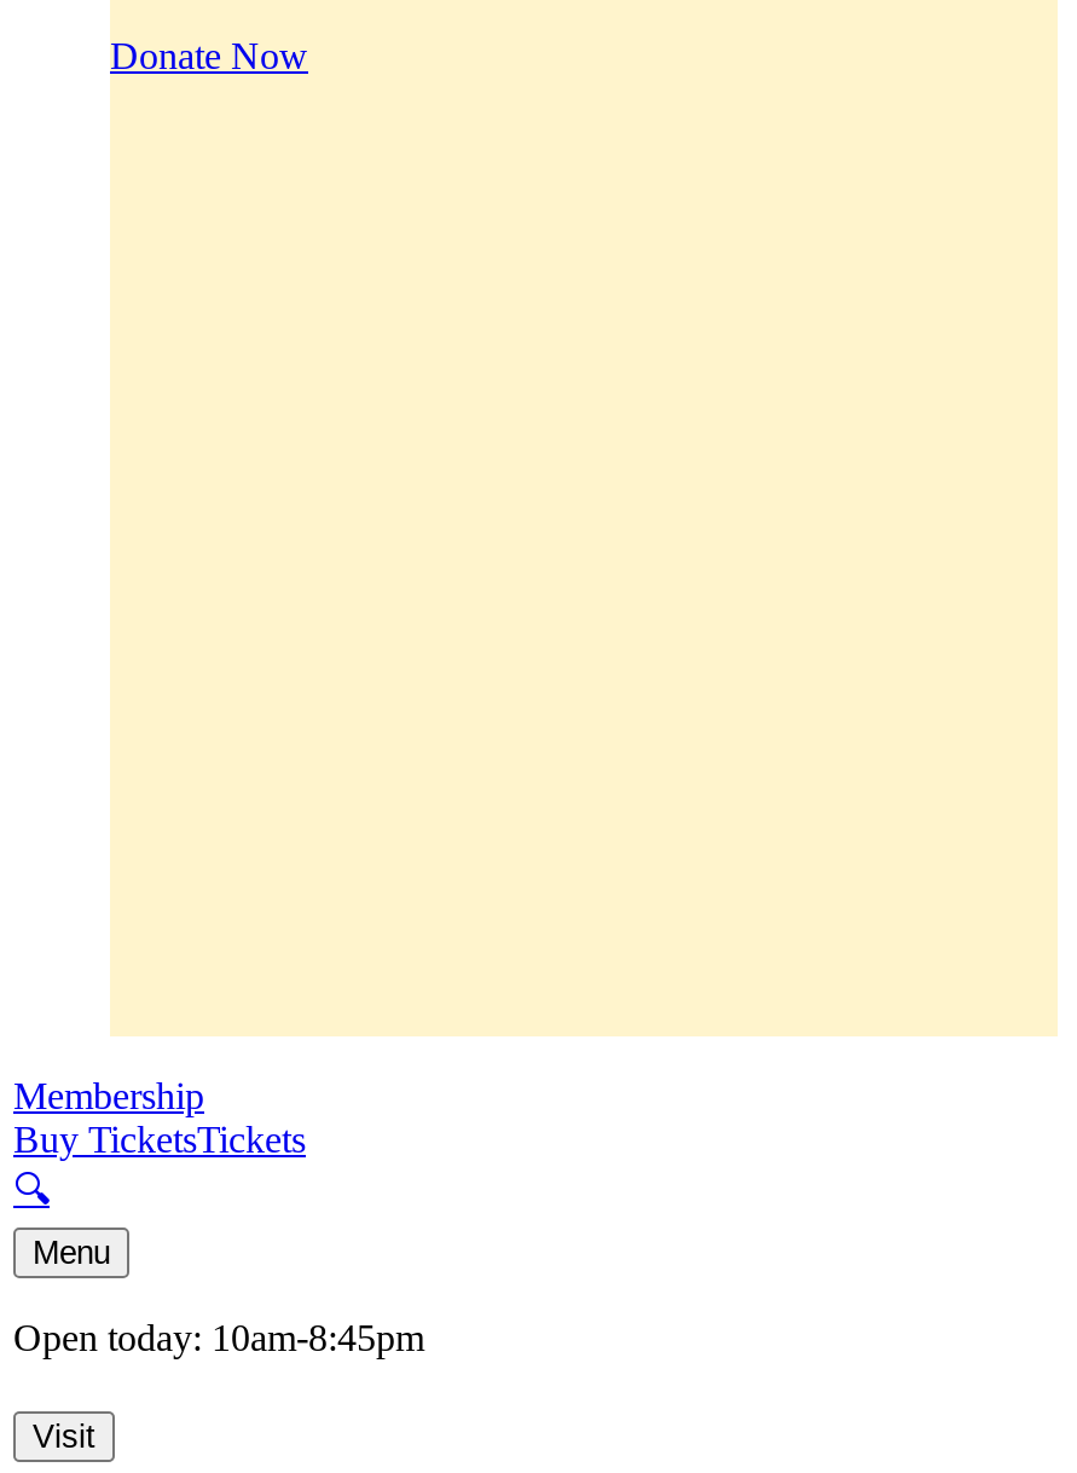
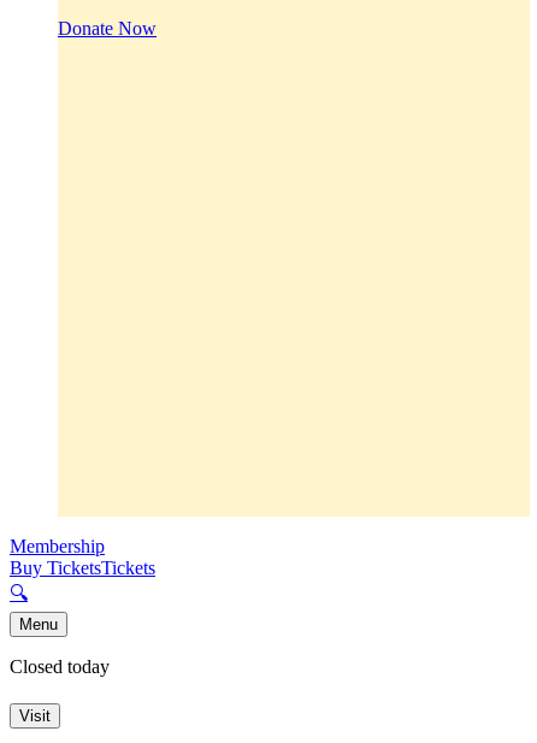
[13,1318,424,1359] Open today: 10am-8:45pm -> [10,657,110,677] Closed today

